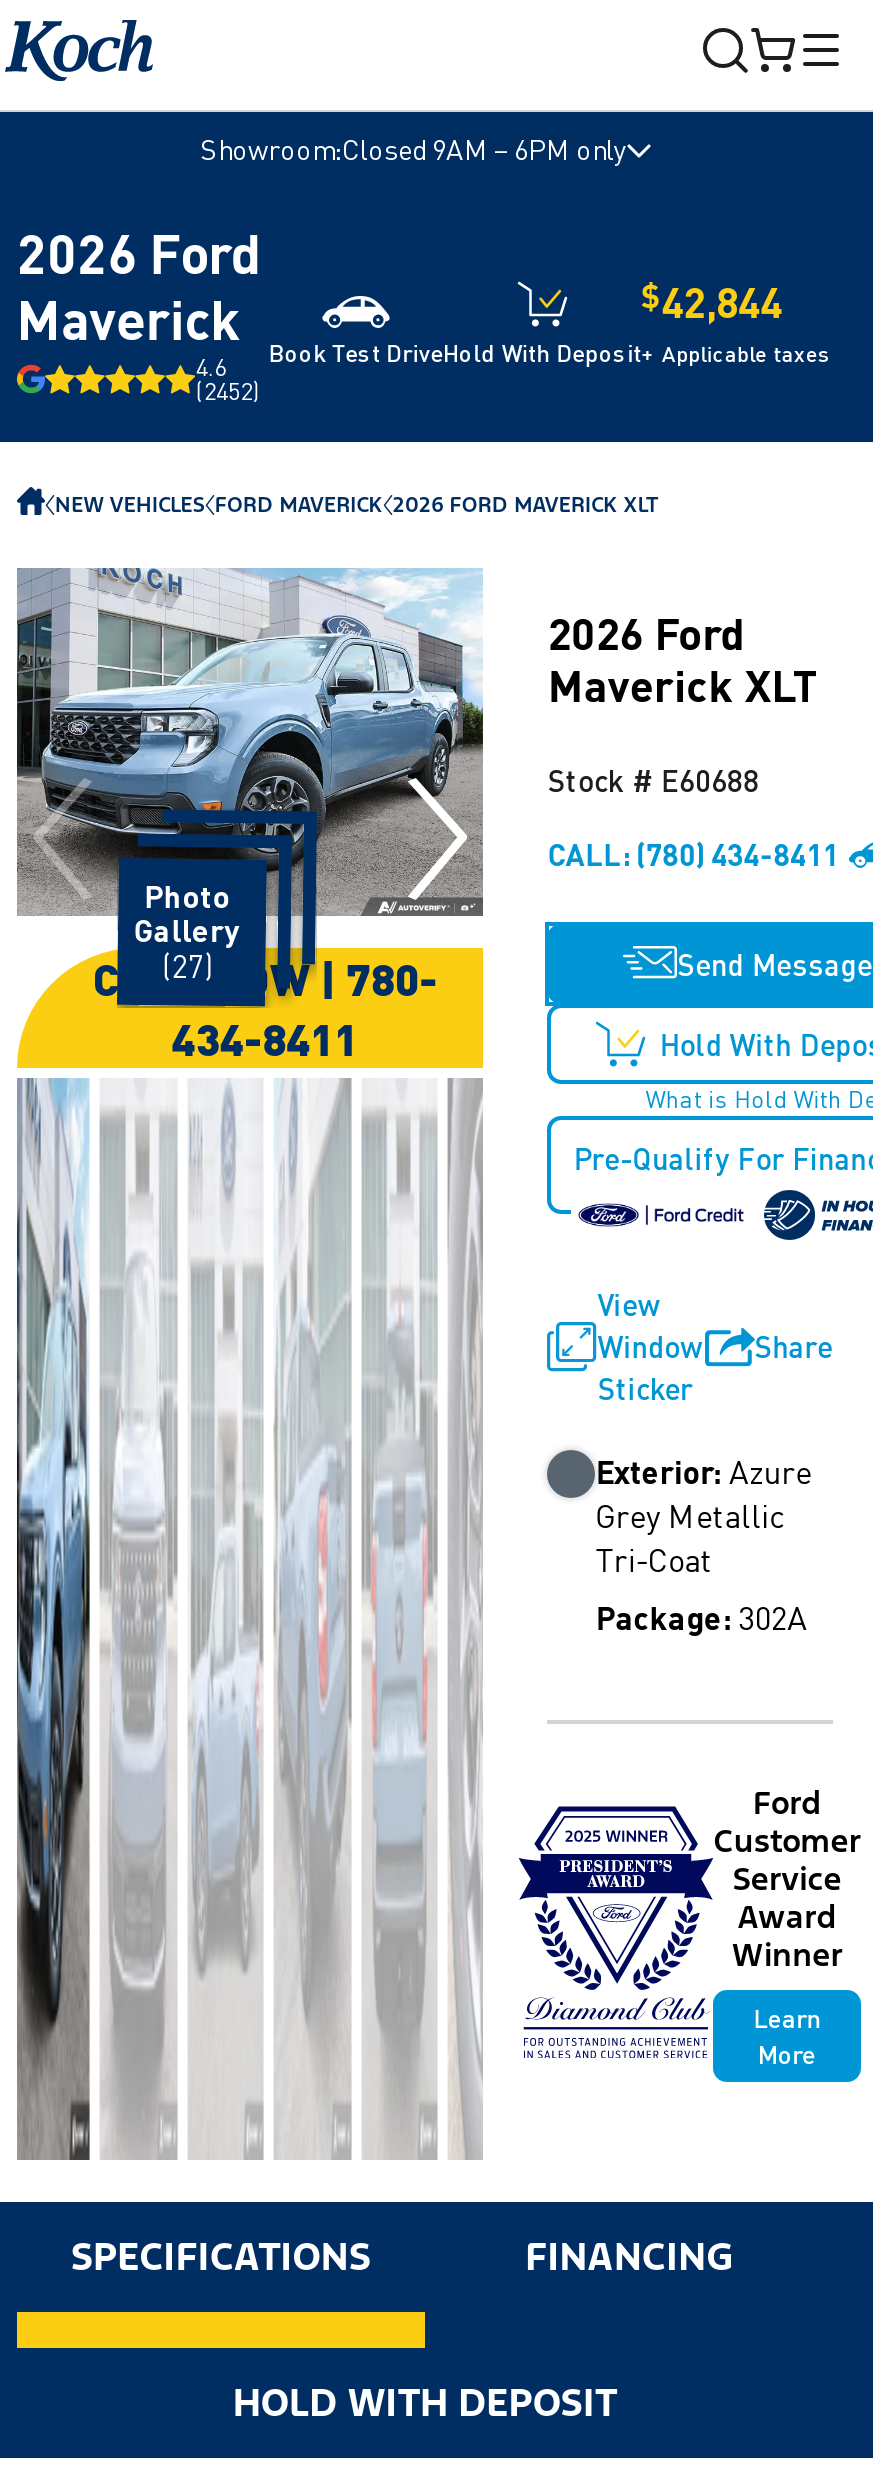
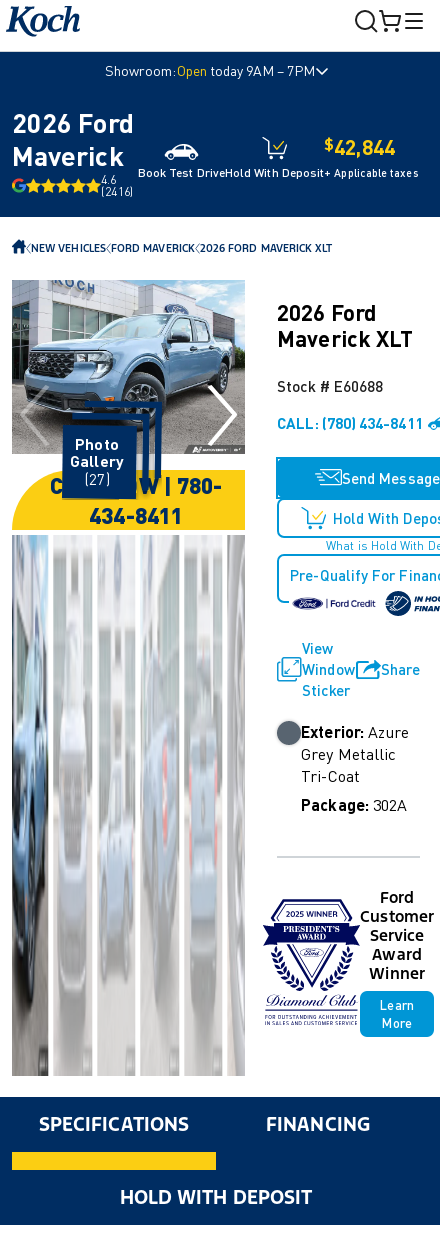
[200,132,626,166] Showroom:Closed 9AM – 6PM only -> [104,62,314,79] Showroom:Open today 9AM – 7PM
[196,376,259,406] (2452) -> [101,184,133,199] (2416)

